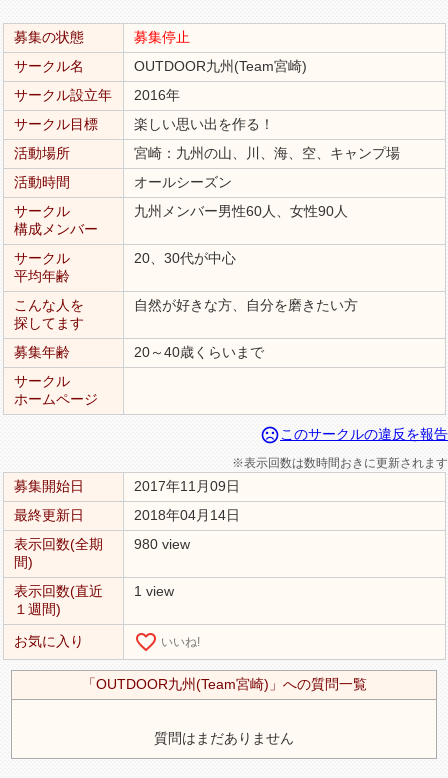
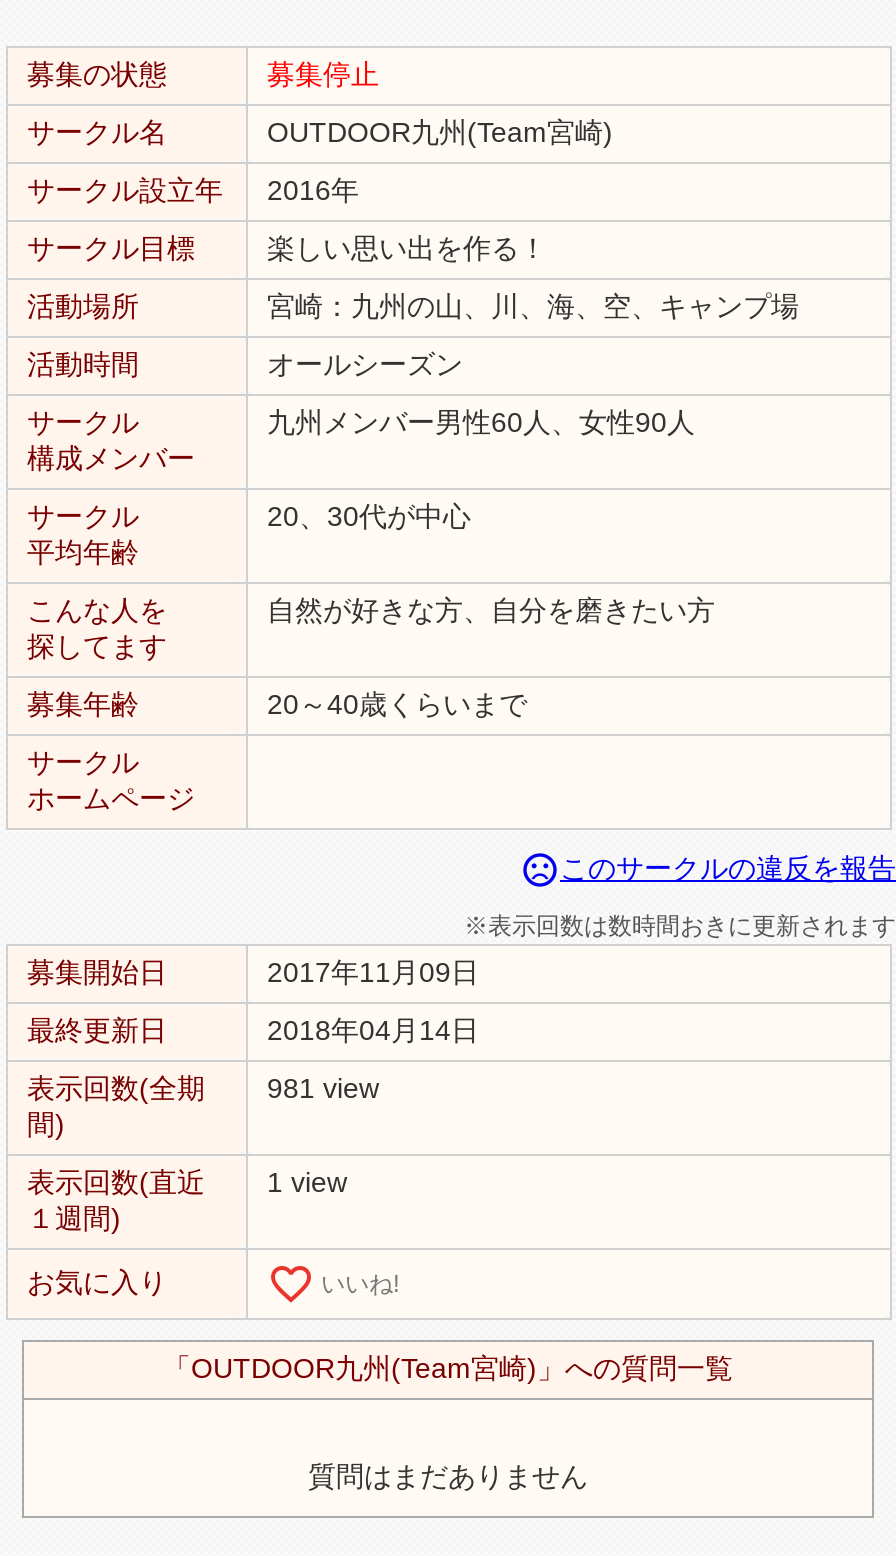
[13,536,189,552] 表示回数(全期 980 view -> [27,1072,379,1104] 表示回数(全期 981 view

